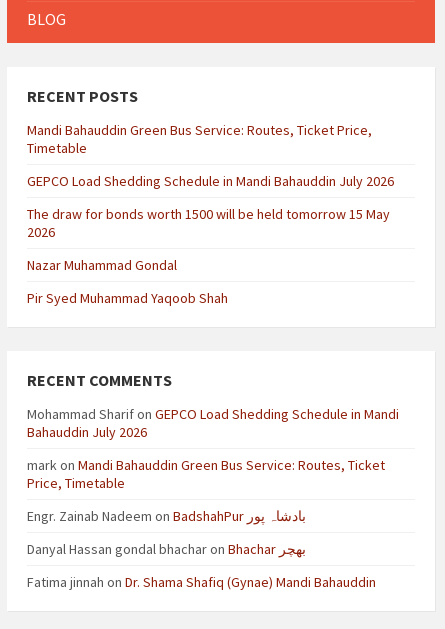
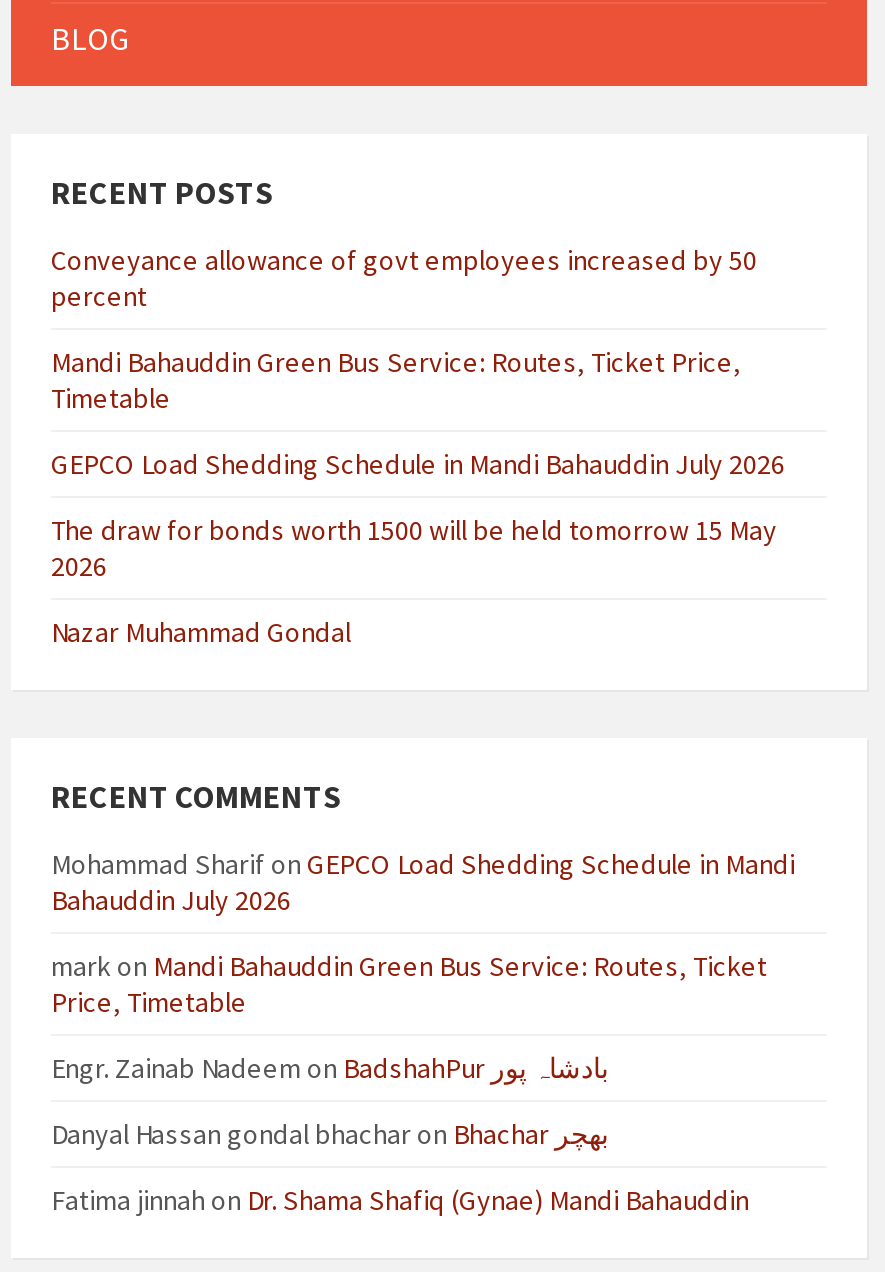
none -> [51,241,757,313] Conveyance allowance of govt employees increased by 50 | percent
moved [27,121,394,274] -> [51,343,785,649]: Mandi Bahauddin Green Bus Service: Routes, Ticket Price, | Timetable | GEPCO Load Shedding Schedule in Mandi Bahauddin July 2026 | The draw for bonds worth 1500 will be held tomorrow 15 May | 2026 | Nazar Muhammad Gondal
[27,289,228,307] Pir Syed Muhammad Yaqoob Shah -> none

